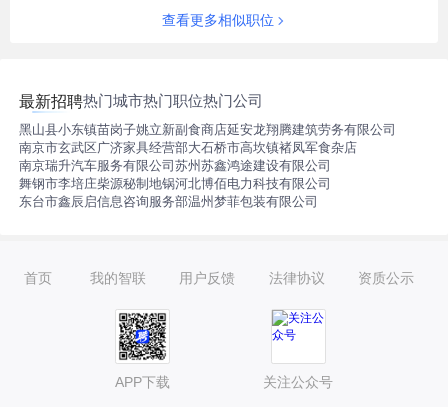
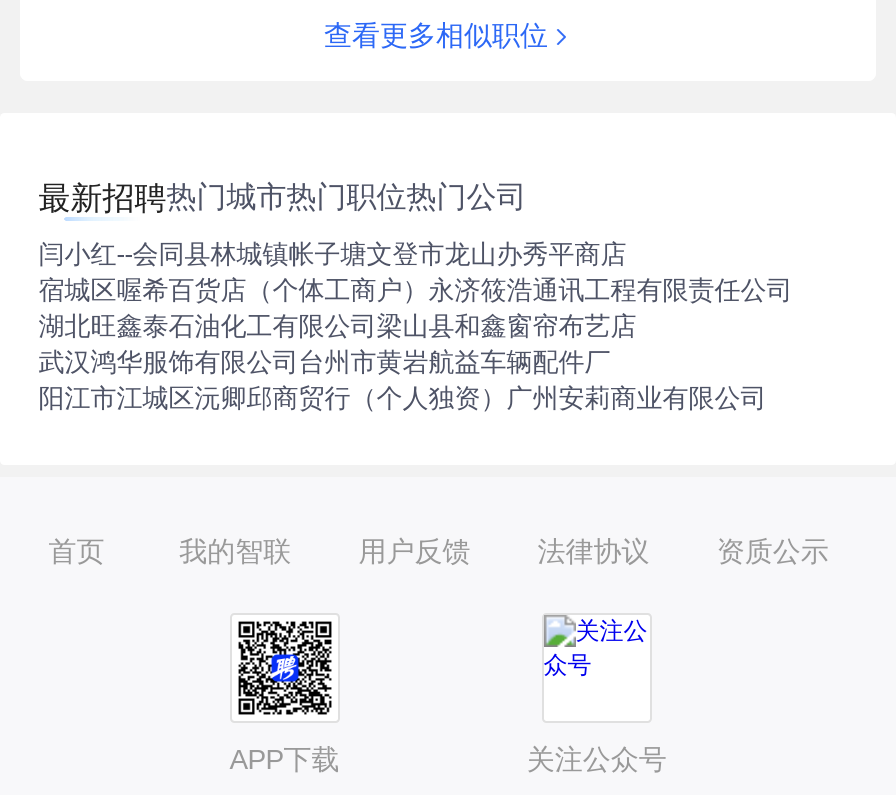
[19,122,396,209] 黑山县小东镇苗岗子姚立新副食商店延安龙翔腾建筑劳务有限公司 | 南京市玄武区广济家具经营部大石桥市高坎镇褚凤军食杂店 | 南京瑞升汽车服务有限公司苏州苏鑫鸿途建设有限公司 | 舞钢市李培庄柴源秘制地锅河北博佰电力科技有限公司 | 东台市鑫辰启信息咨询服务部温州梦菲包装有限公司 -> [38,240,792,414] 闫小红--会同县林城镇帐子塘文登市龙山办秀平商店 | 宿城区喔希百货店（个体工商户）永济筱浩通讯工程有限责任公司 | 湖北旺鑫泰石油化工有限公司梁山县和鑫窗帘布艺店 | 武汉鸿华服饰有限公司台州市黄岩航益车辆配件厂 | 阳江市江城区沅卿邱商贸行（个人独资）广州安莉商业有限公司

